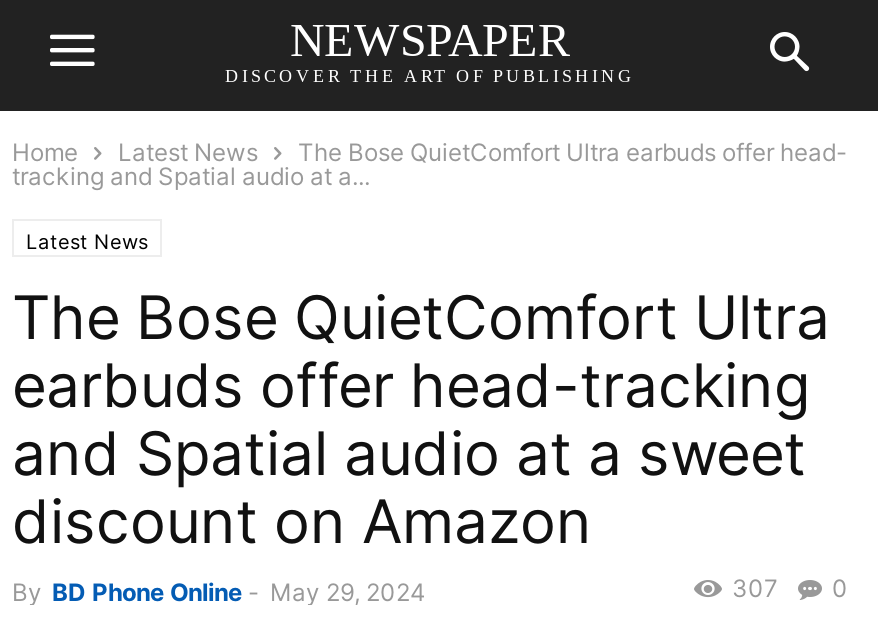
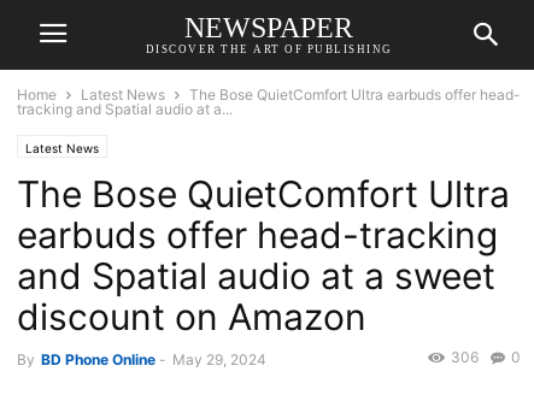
[732,573,848,603] 307 0 -> [451,348,521,366] 306 0

